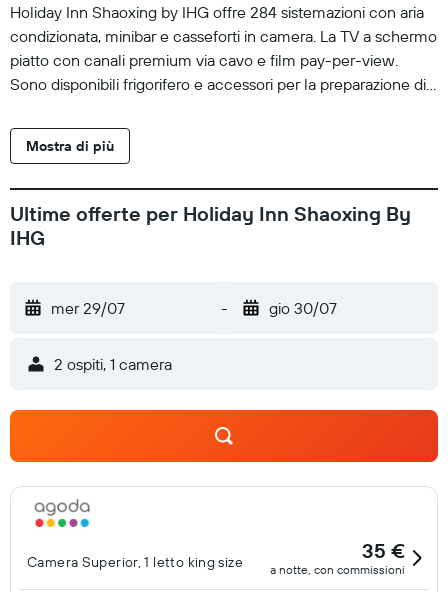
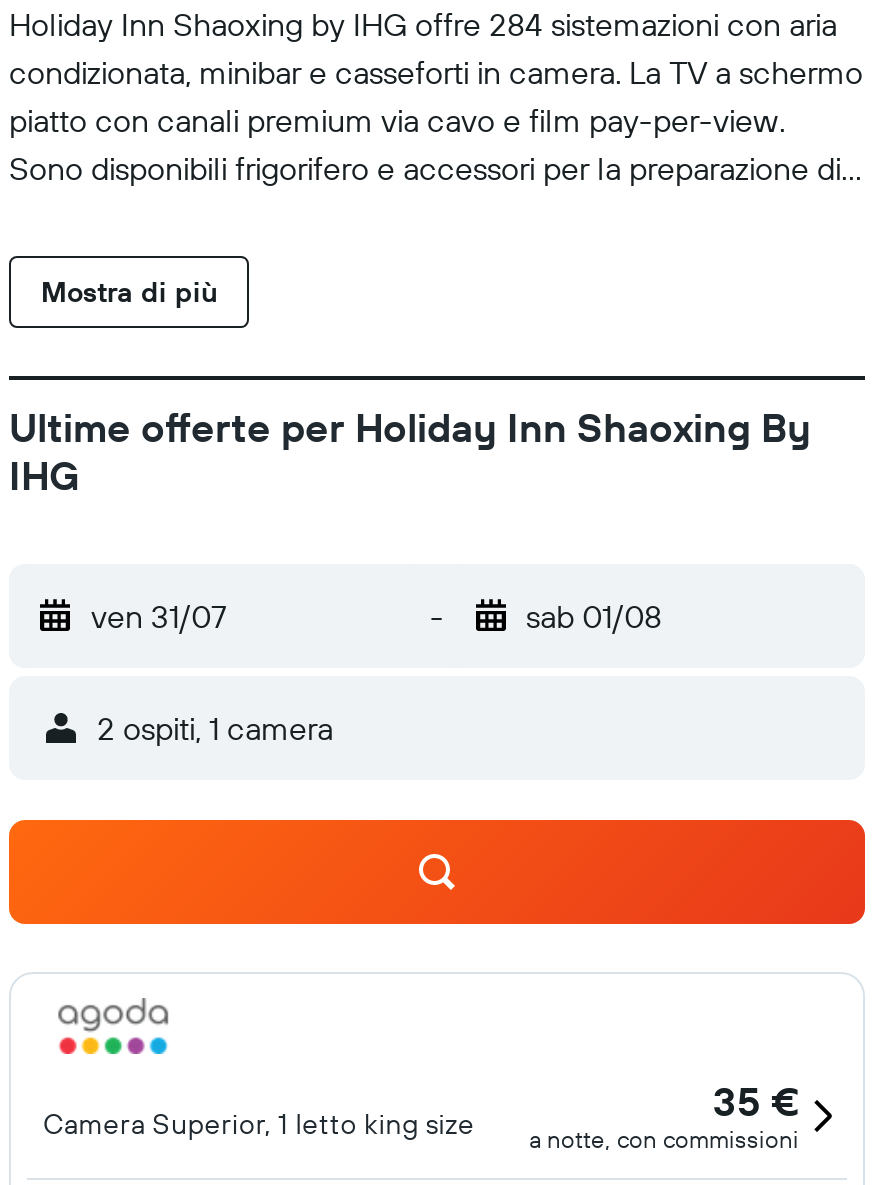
[51,298,125,318] mer 29/07 -> [91,596,227,636] ven 31/07
[268,298,336,318] gio 30/07 -> [526,596,662,636] sab 01/08

